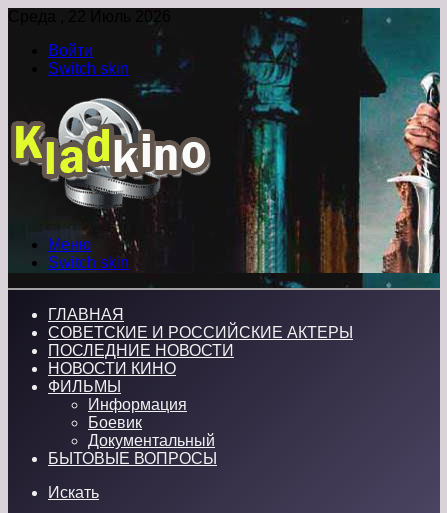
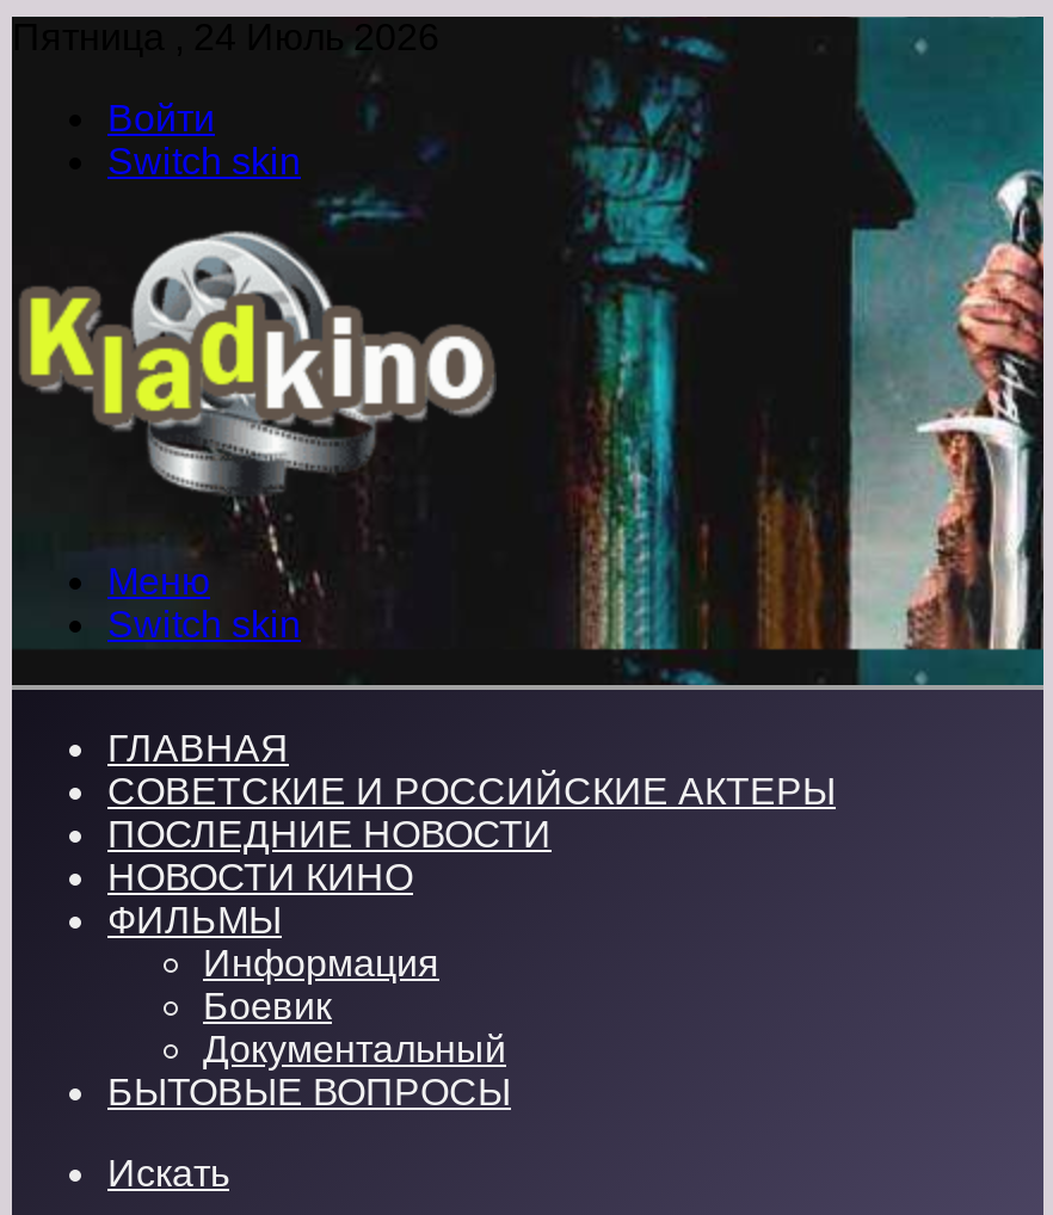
[8,8,171,25] Среда , 22 Июль 2026 -> [12,17,439,57] Пятница , 24 Июль 2026

